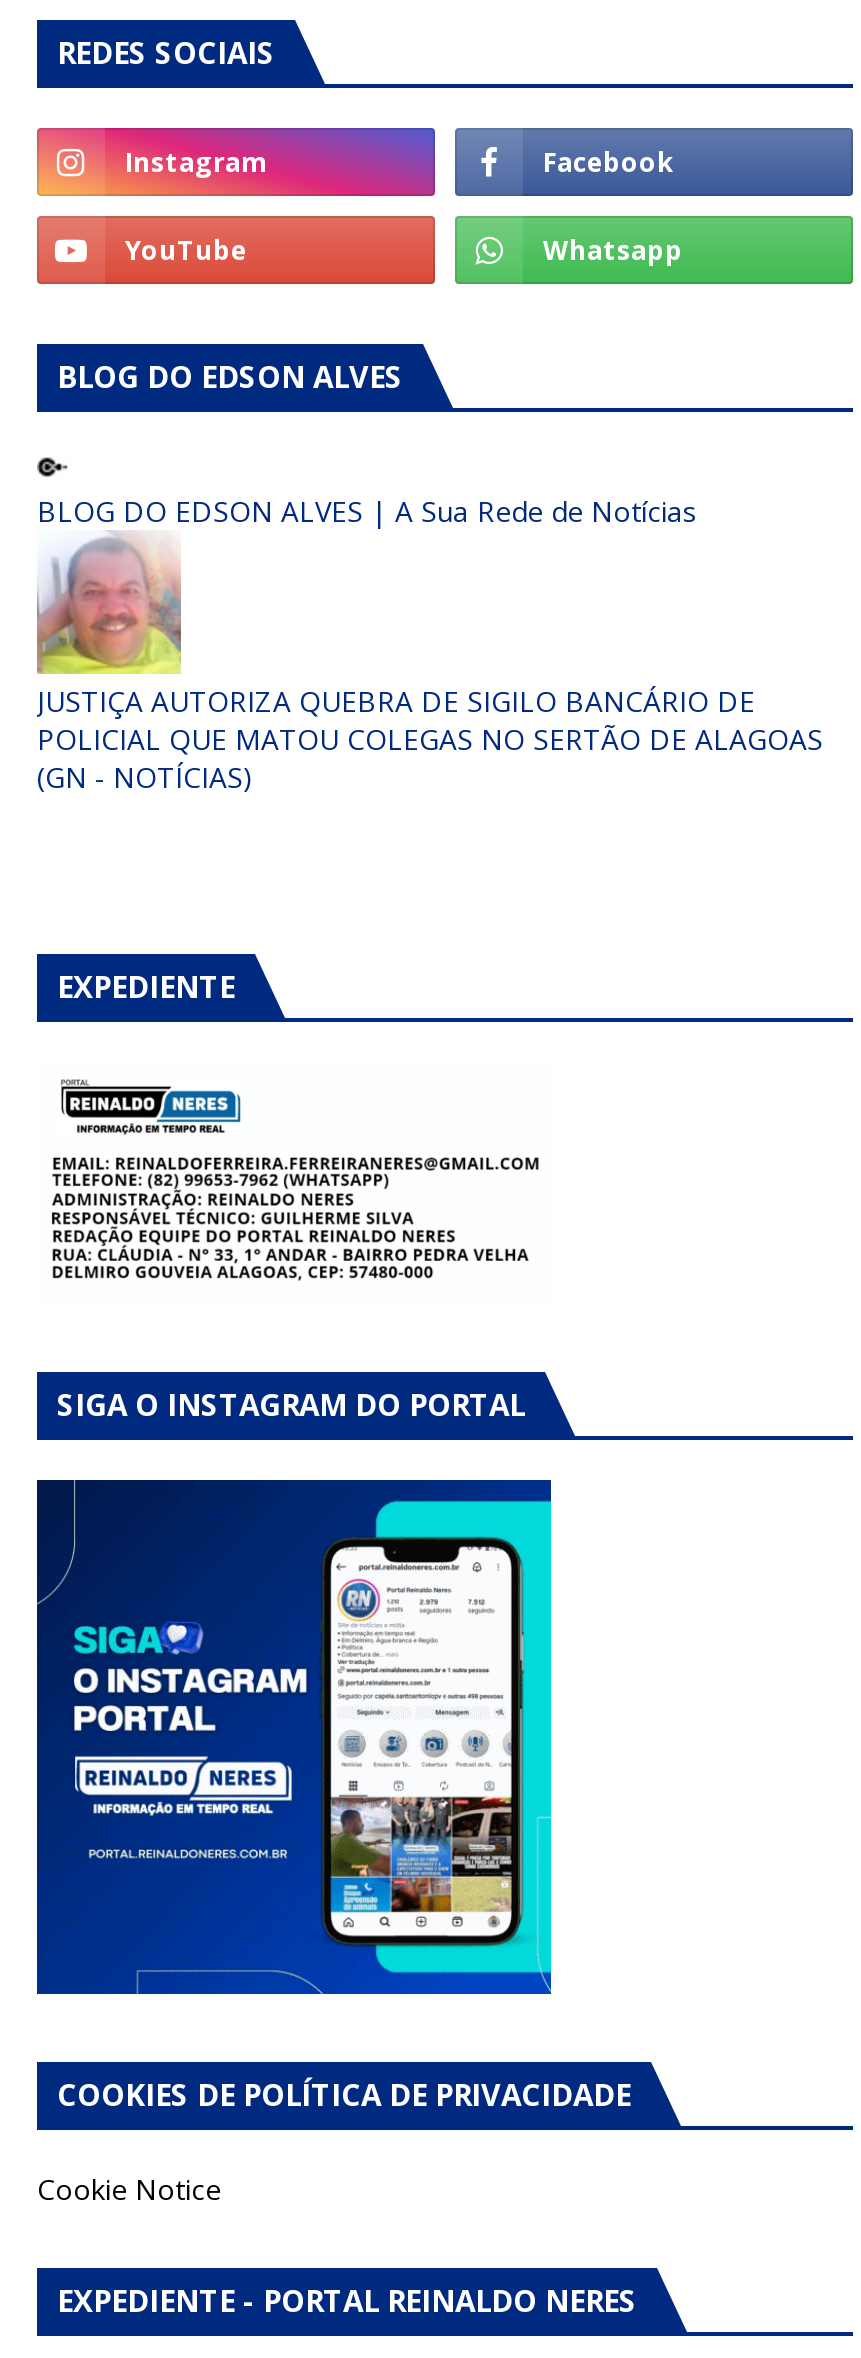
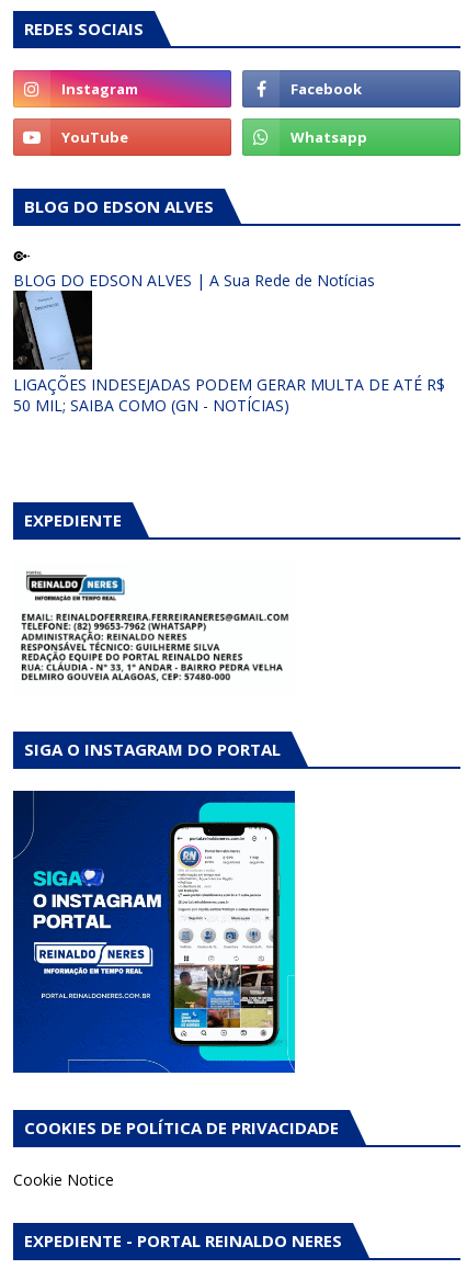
[37,536,823,796] [image] | JUSTIÇA AUTORIZA QUEBRA DE SIGILO BANCÁRIO DE | POLICIAL QUE MATOU COLEGAS NO SERTÃO DE ALAGOAS | (GN - NOTÍCIAS) -> [12,294,445,416] [image] | LIGAÇÕES INDESEJADAS PODEM GERAR MULTA DE ATÉ R$ | 50 MIL; SAIBA COMO (GN - NOTÍCIAS)

